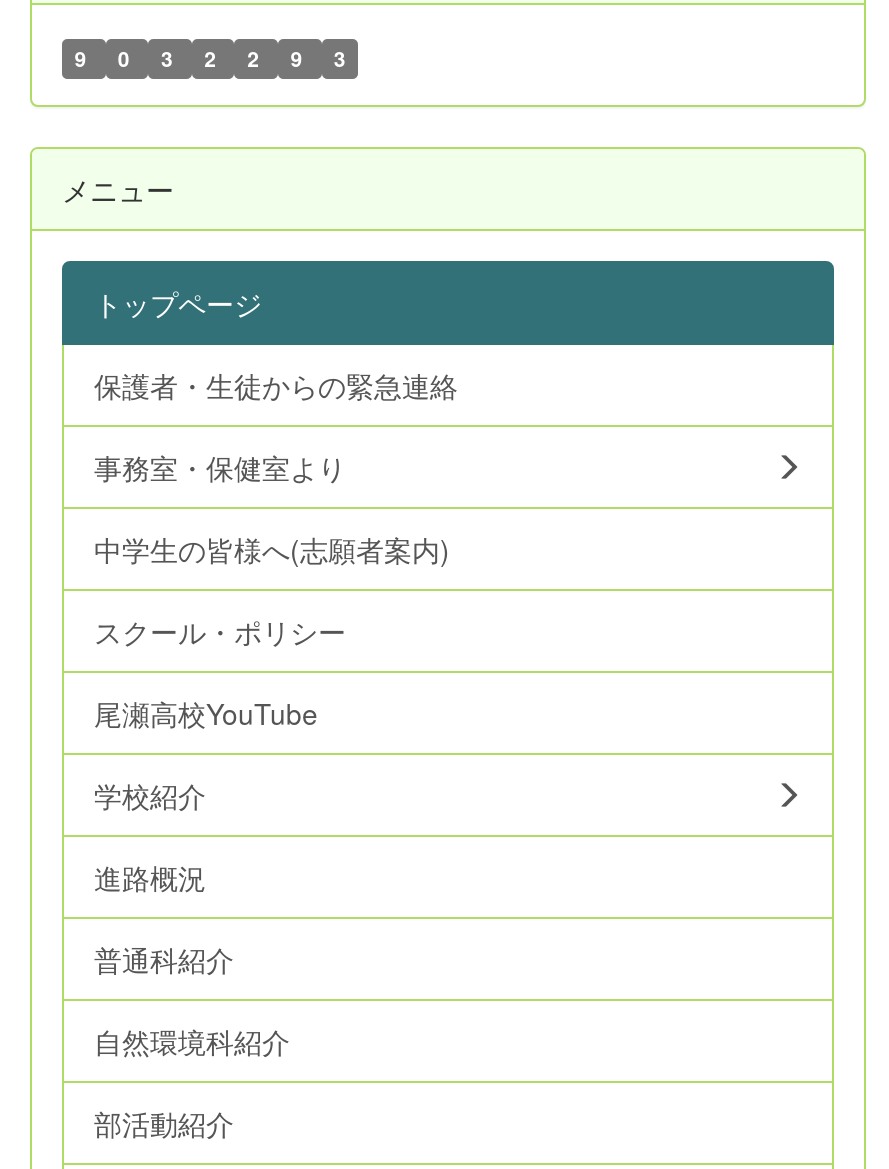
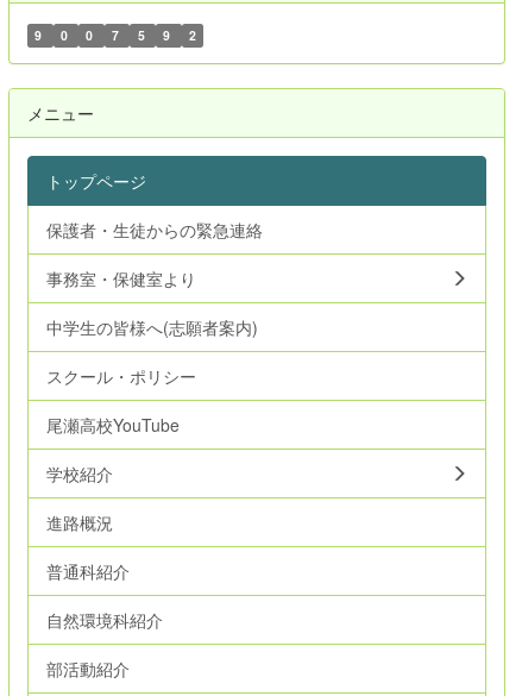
[161,42,179,72] 3 -> [86,26,97,44] 0
[204,42,222,72] 2 -> [112,26,123,44] 7
[247,42,265,72] 2 -> [138,26,148,44] 5
[334,42,346,72] 3 -> [189,26,196,44] 2

